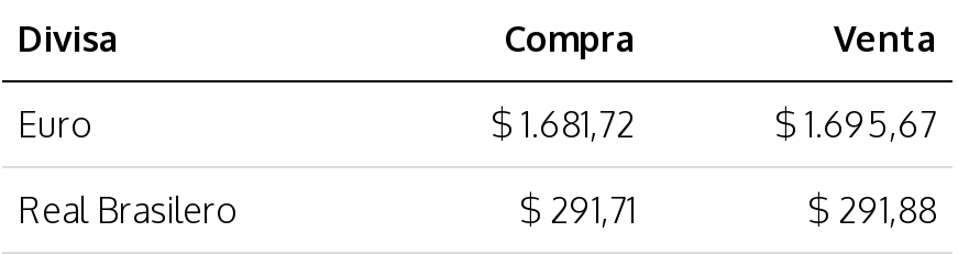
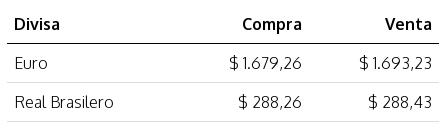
[491,103,636,147] $ 1.681,72 -> [229,53,302,73] $ 1.679,26
[774,103,937,147] $ 1.695,67 -> [359,53,432,73] $ 1.693,23
[519,189,636,233] $ 291,71 -> [238,92,302,112] $ 288,26
[807,189,937,233] $ 291,88 -> [368,92,432,112] $ 288,43

